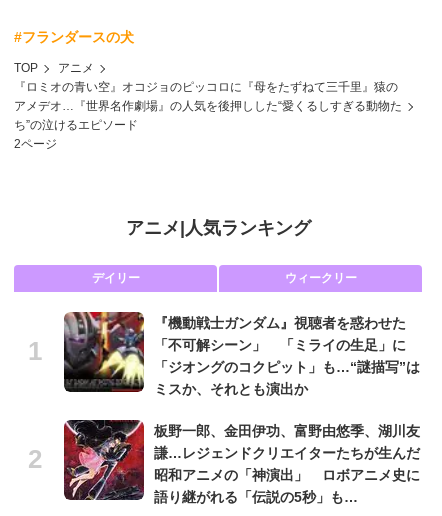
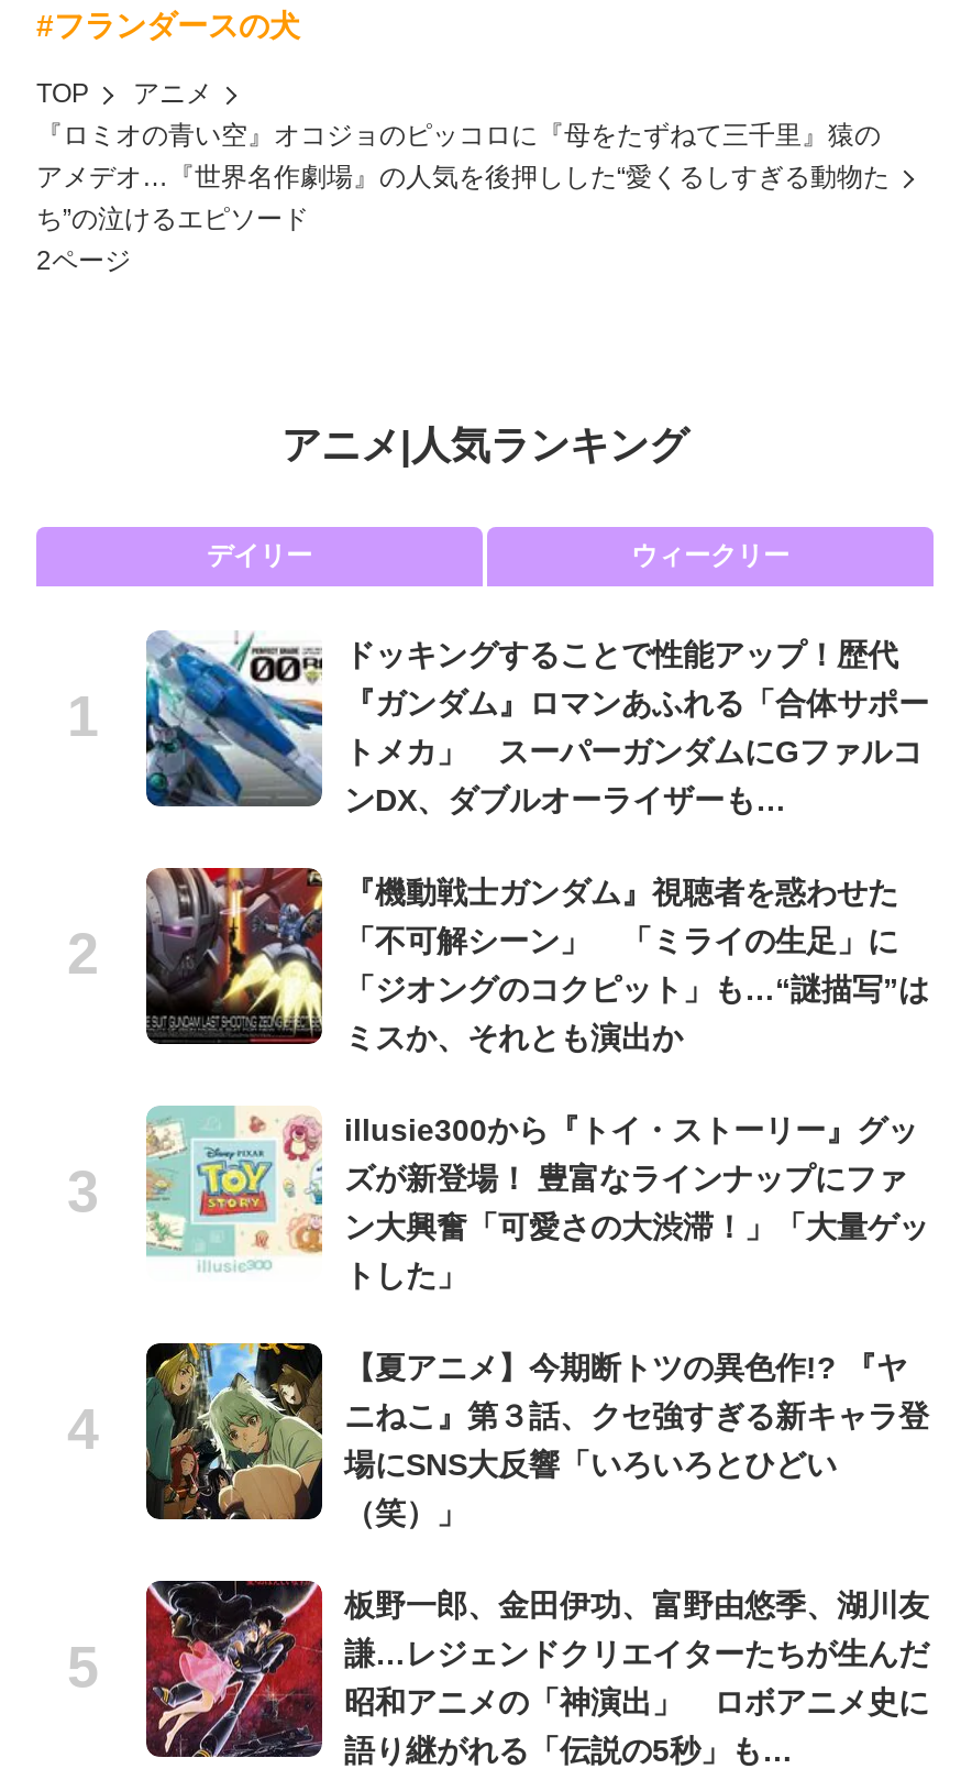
none -> [144,630,929,818] [image] | ドッキングすることで性能アップ！歴代 | 『ガンダム』ロマンあふれる「合体サポー | トメカ」 スーパーガンダムにGファルコ | ンDX、ダブルオーライザーも…
none -> [144,1106,929,1531] [image] | illusie300から『トイ・ストーリー』グッ | ズが新登場！ 豊富なラインナップにファ | ン大興奮「可愛さの大渋滞！」「大量ゲッ | トした」 | 【夏アニメ】今期断トツの異色作!? 『ヤ | ニねこ』第３話、クセ強すぎる新キャラ登 | 場にSNS大反響「いろいろとひどい | （笑）」
none -> [144,1341,313,1521] [image]

